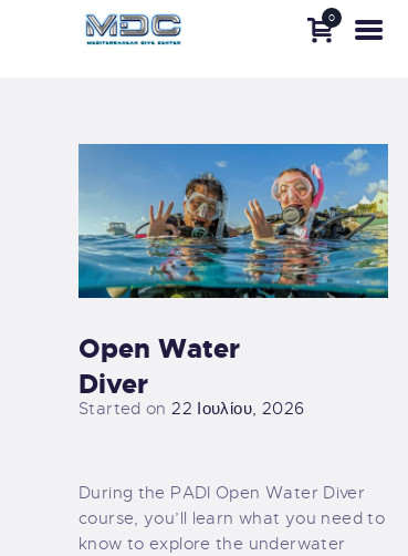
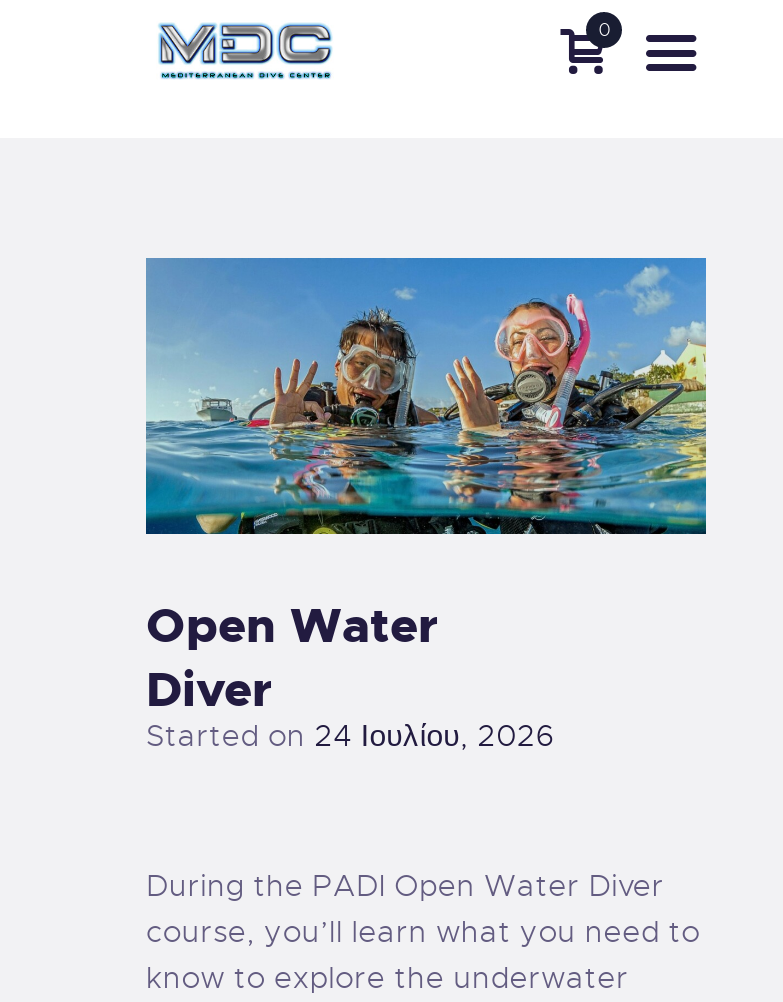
[79,399,304,419] Started on 22 Ιουλίου, 2026 -> [146,718,555,754] Started on 24 Ιουλίου, 2026

